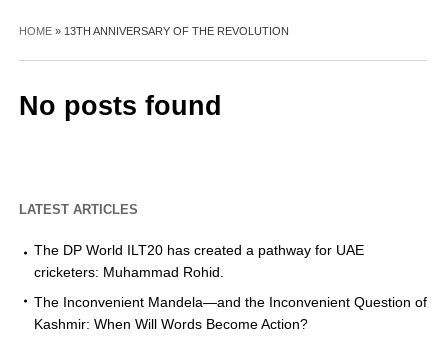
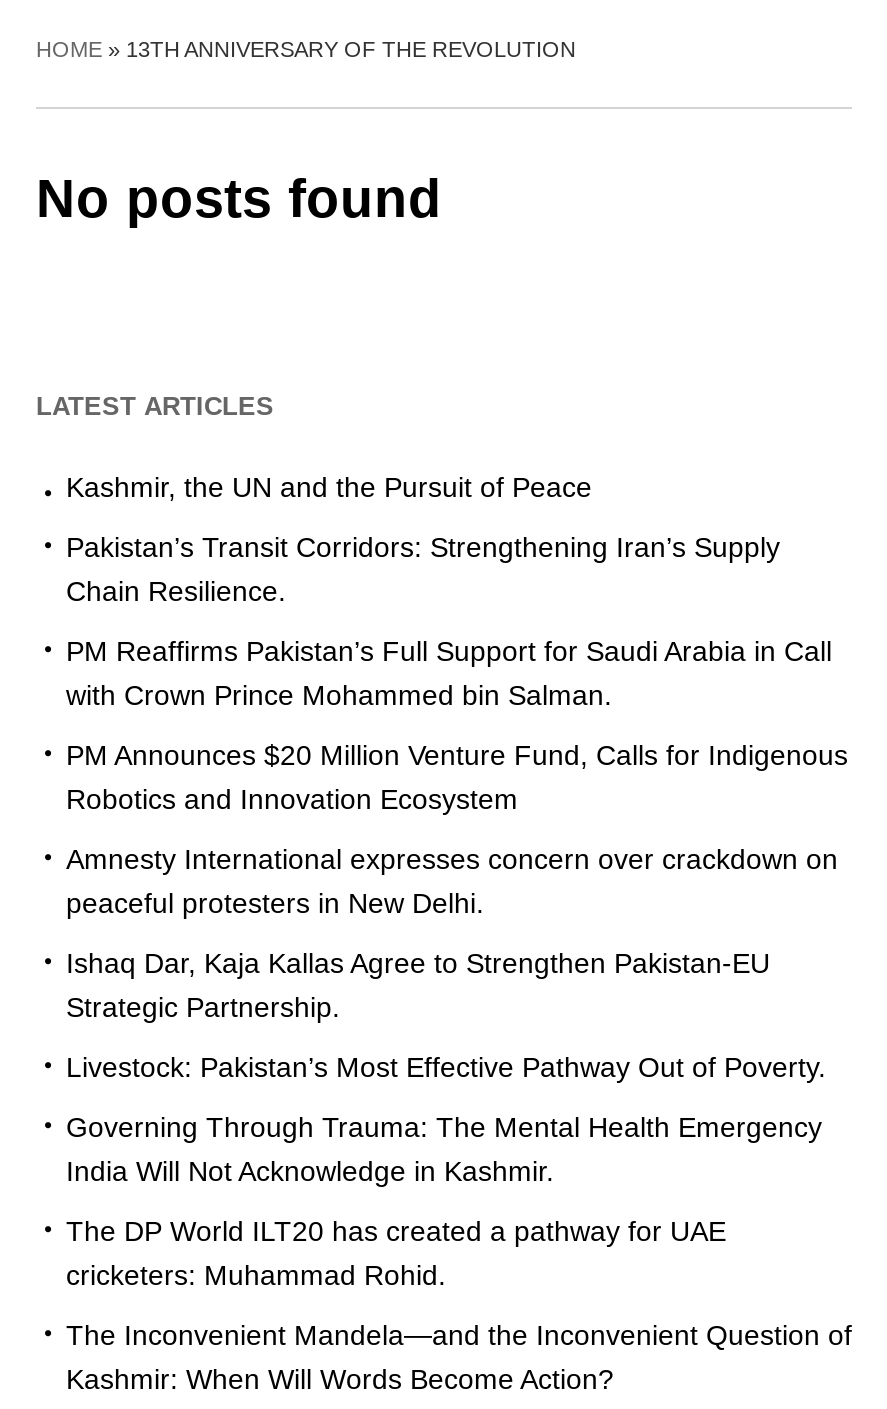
none -> [66,471,848,1187] Kashmir, the UN and the Pursuit of Peace | Pakistan’s Transit Corridors: Strengthening Iran’s Supply | Chain Resilience. | PM Reaffirms Pakistan’s Full Support for Saudi Arabia in Call | with Crown Prince Mohammed bin Salman. | PM Announces $20 Million Venture Fund, Calls for Indigenous | Robotics and Innovation Ecosystem | Amnesty International expresses concern over crackdown on | peaceful protesters in New Delhi. | Ishaq Dar, Kaja Kallas Agree to Strengthen Pakistan-EU | Strategic Partnership. | Livestock: Pakistan’s Most Effective Pathway Out of Poverty. | Governing Through Trauma: The Mental Health Emergency | India Will Not Acknowledge in Kashmir.

